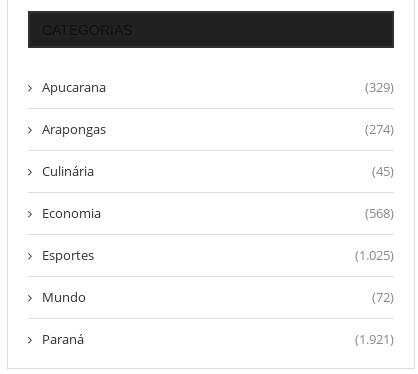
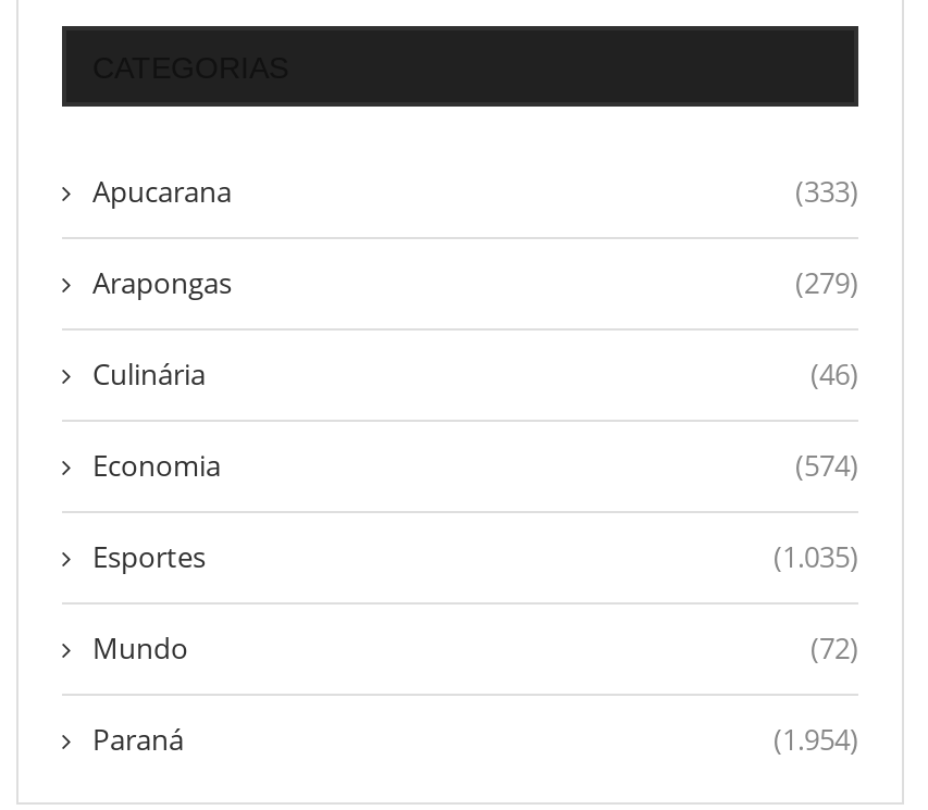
[365,78,394,96] (329) -> [795,173,858,212] (333)
[365,120,394,138] (274) -> [795,264,858,303] (279)
[372,162,394,180] (45) -> [811,355,858,394] (46)
[365,204,394,222] (568) -> [795,447,858,486] (574)
[355,246,394,264] (1.025) -> [774,538,858,577] (1.035)
[355,330,394,348] (1.921) -> [774,721,858,760] (1.954)

